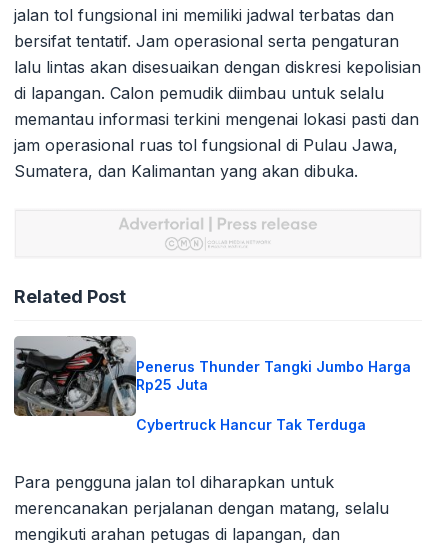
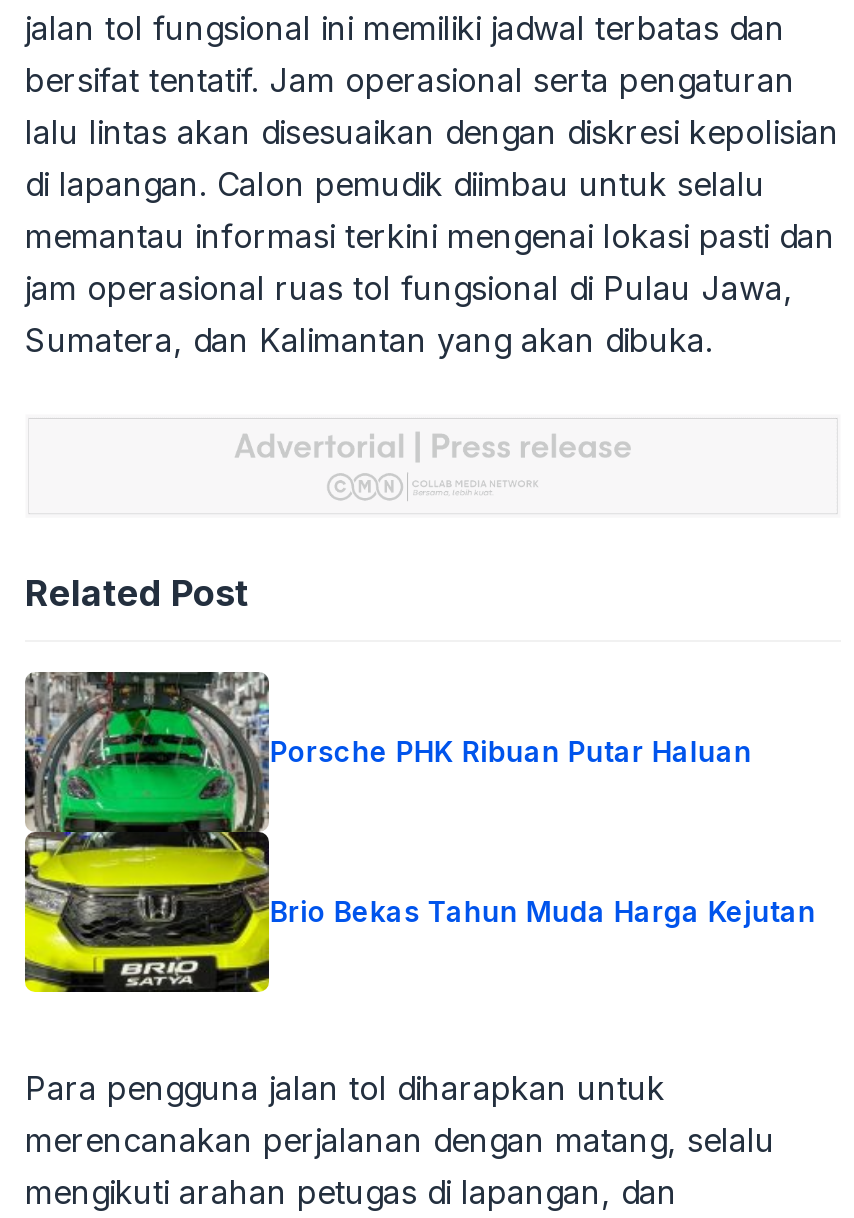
[14,336,411,434] [image] | Penerus Thunder Tangki Jumbo Harga | Rp25 Juta -> [23,672,752,994] [image] | Porsche PHK Ribuan Putar Haluan
[136,416,366,433] Cybertruck Hancur Tak Terduga -> [270,894,816,928] Brio Bekas Tahun Muda Harga Kejutan

